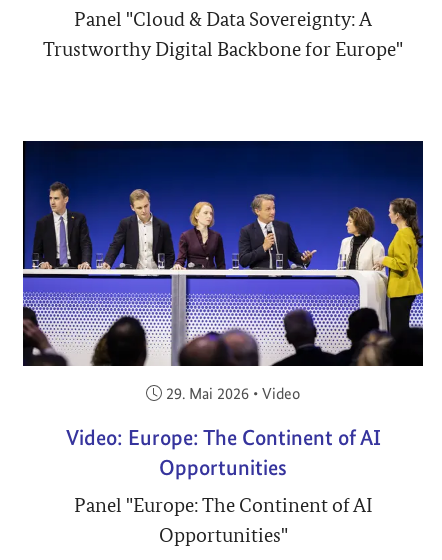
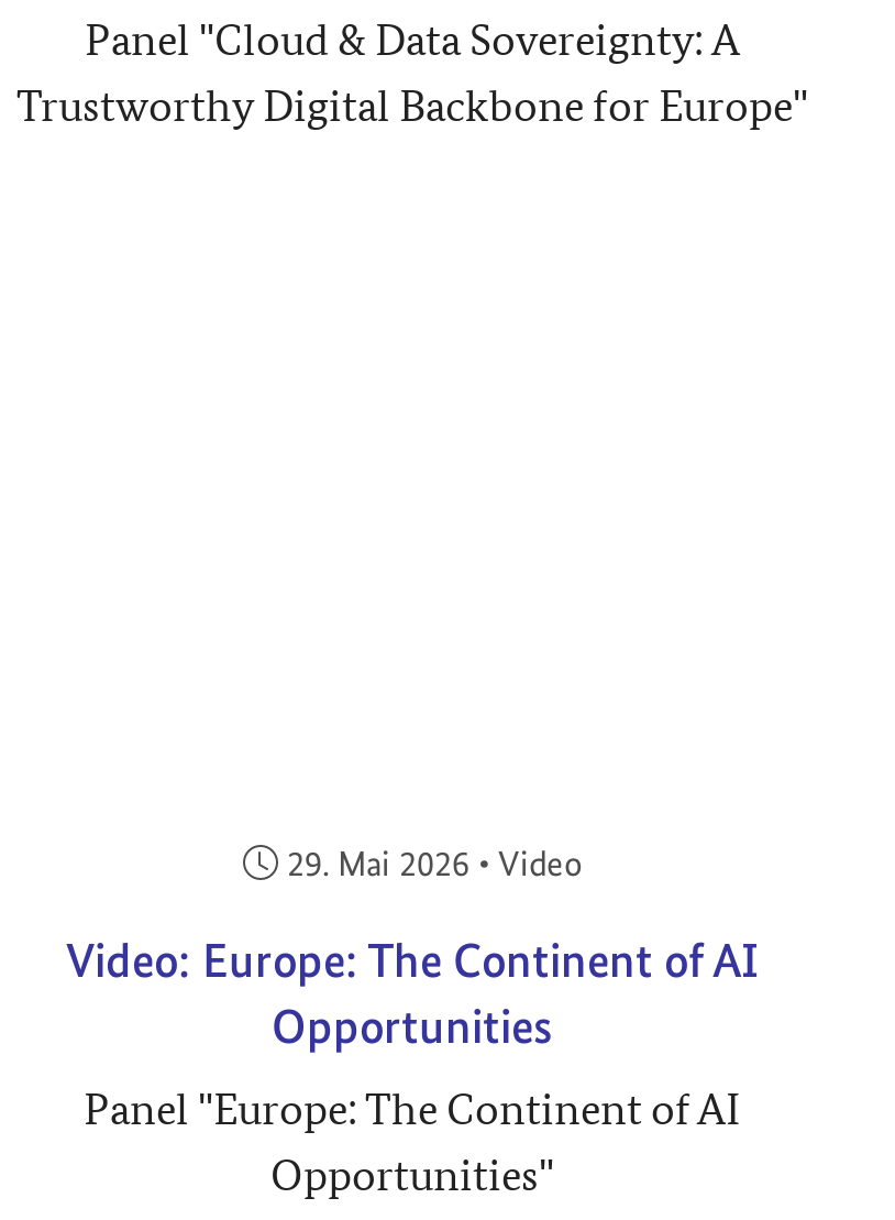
[22,140,424,367] [image] -> none

